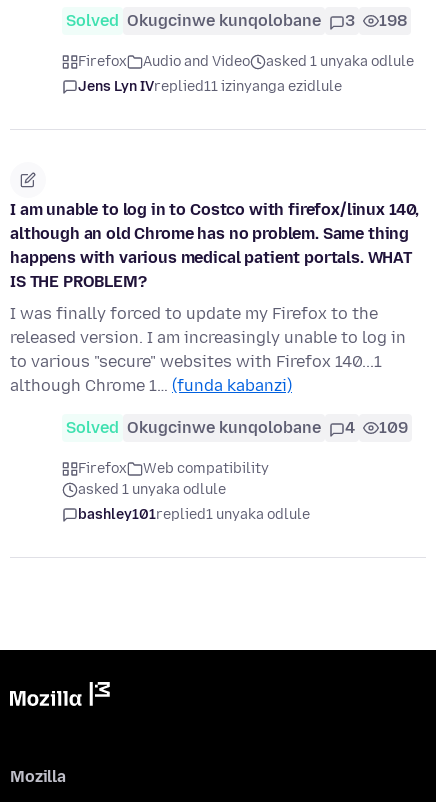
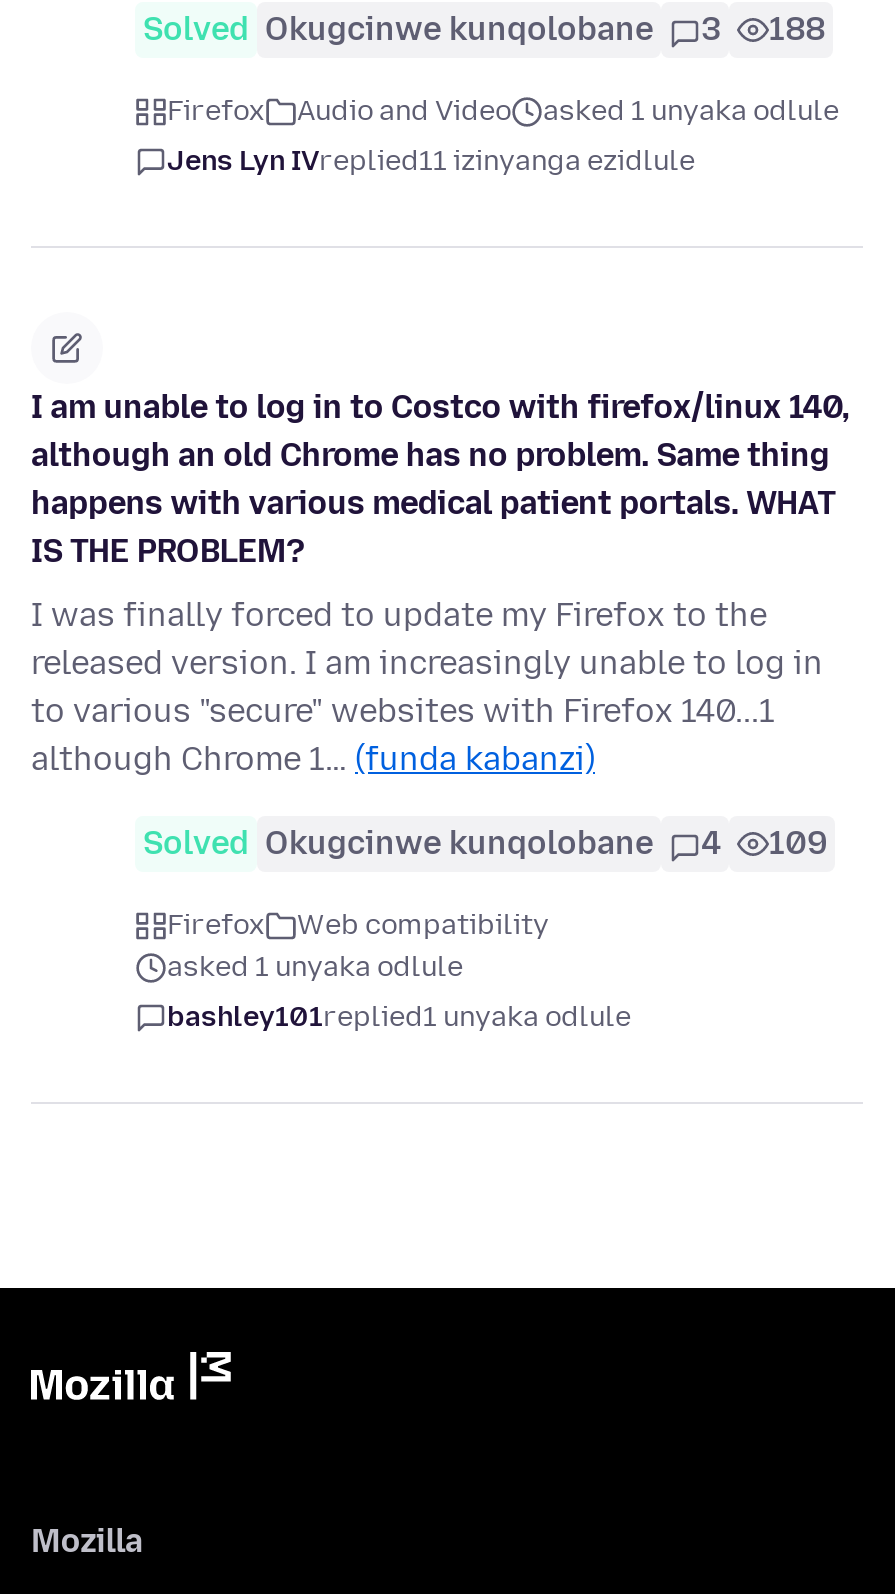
[66,11,407,30] Solved Okugcinwe kunqolobane 3 198 -> [143,11,825,49] Solved Okugcinwe kunqolobane 3 188

